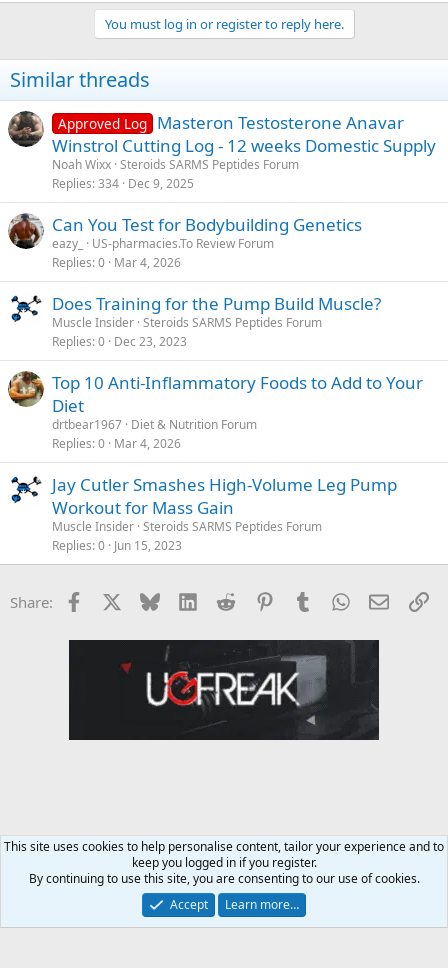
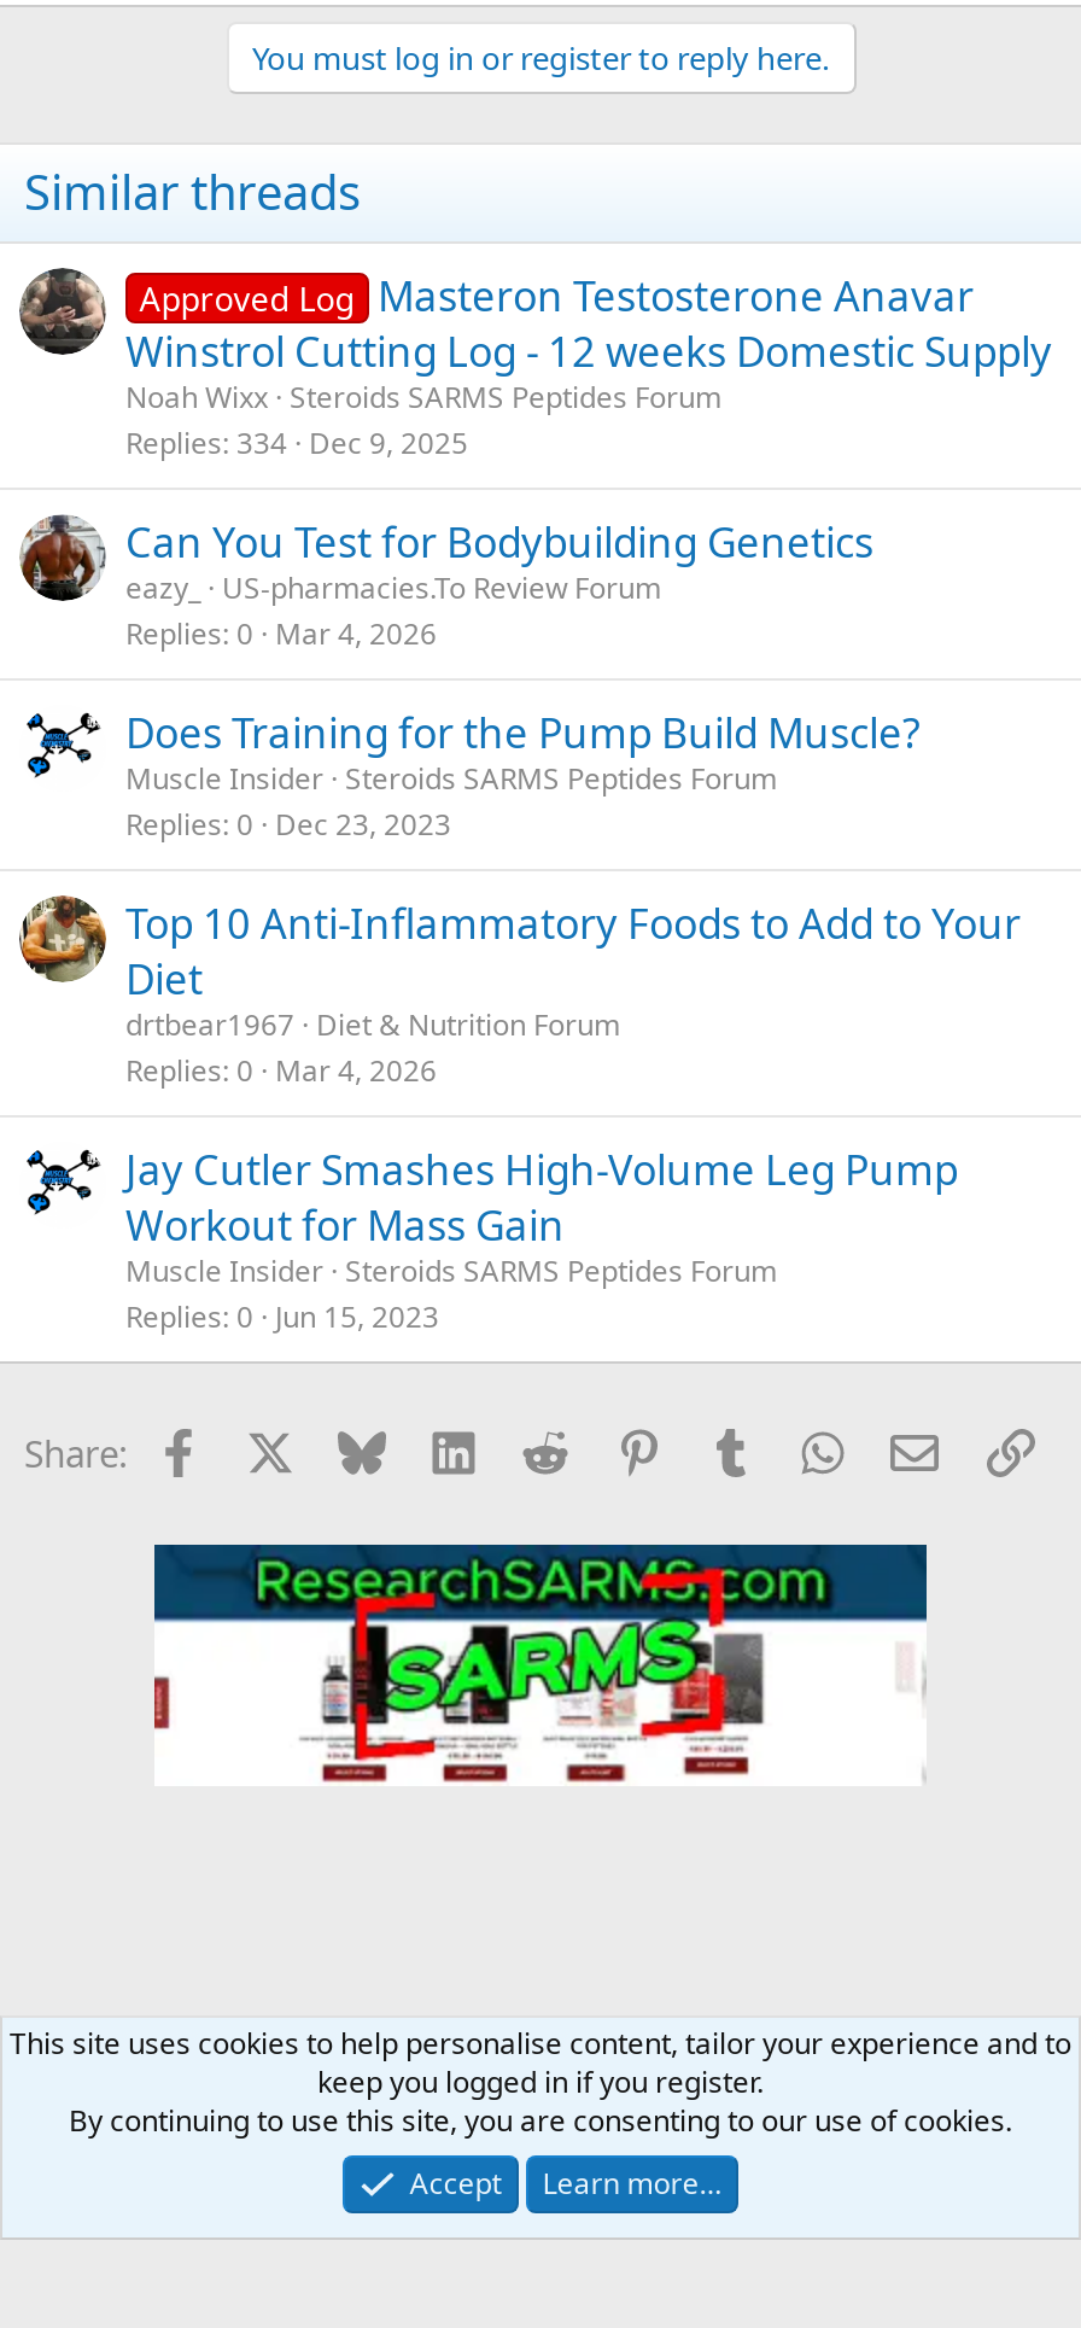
[64,640,384,741] [image] -> [152,1542,929,1786] [image]

